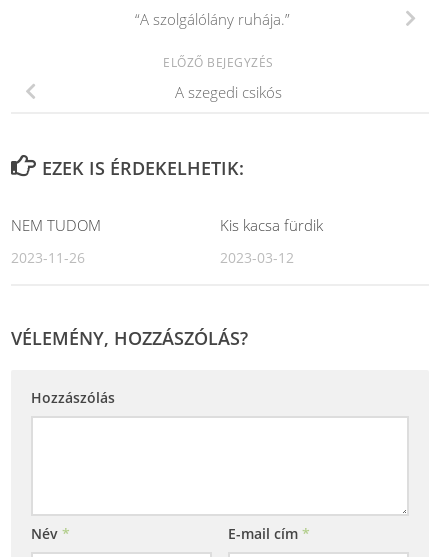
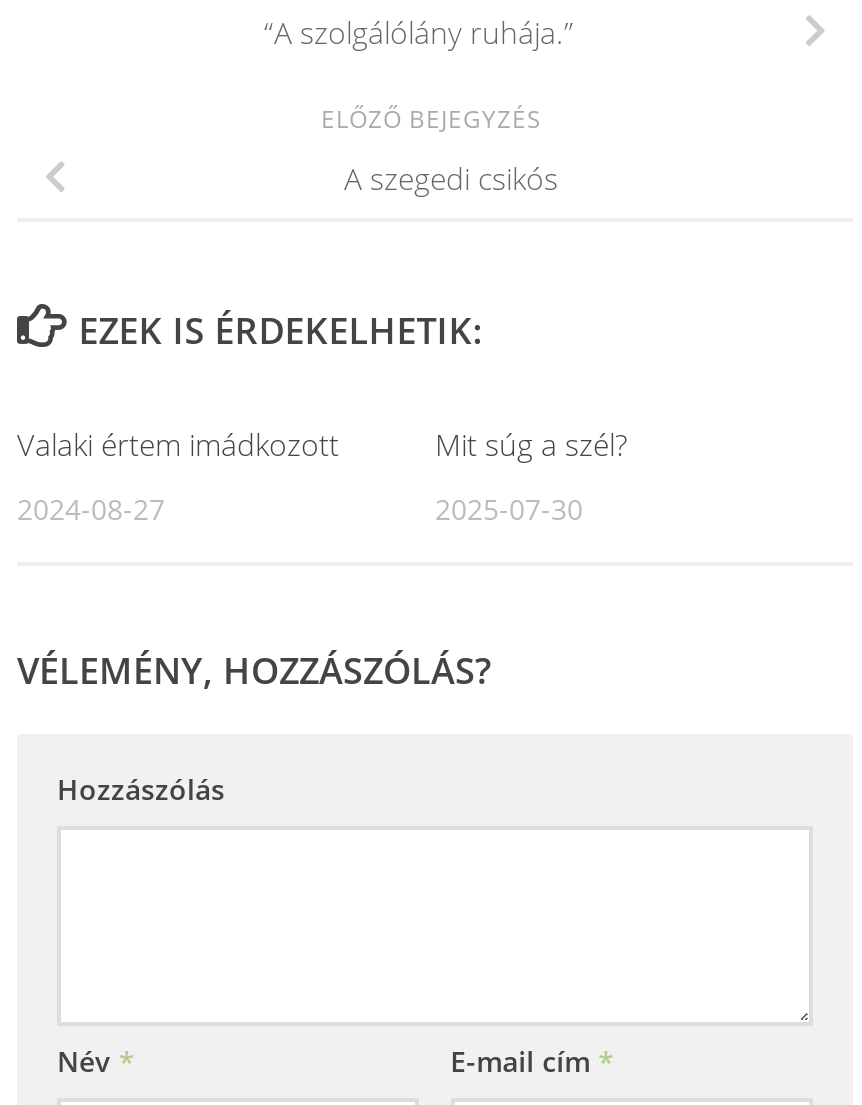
[11,215,101,235] NEM TUDOM -> [17,424,339,464] Valaki értem imádkozott
[220,215,323,235] Kis kacsa fürdik -> [435,424,627,464] Mit súg a szél?
[11,248,85,267] 2023-11-26 -> [17,490,165,528] 2024-08-27
[220,248,294,267] 2023-03-12 -> [435,490,583,528] 2025-07-30

